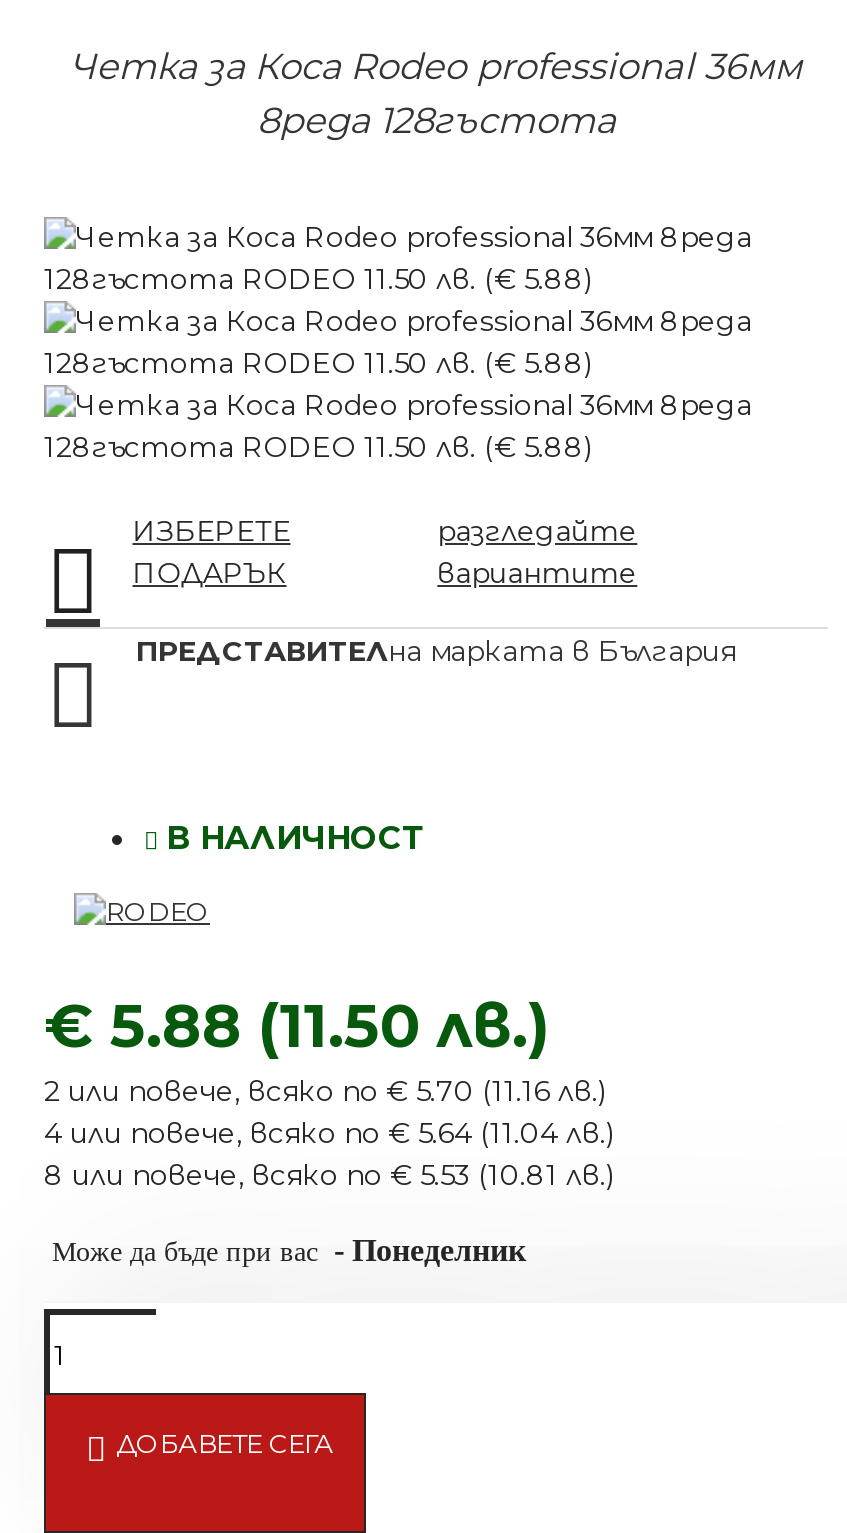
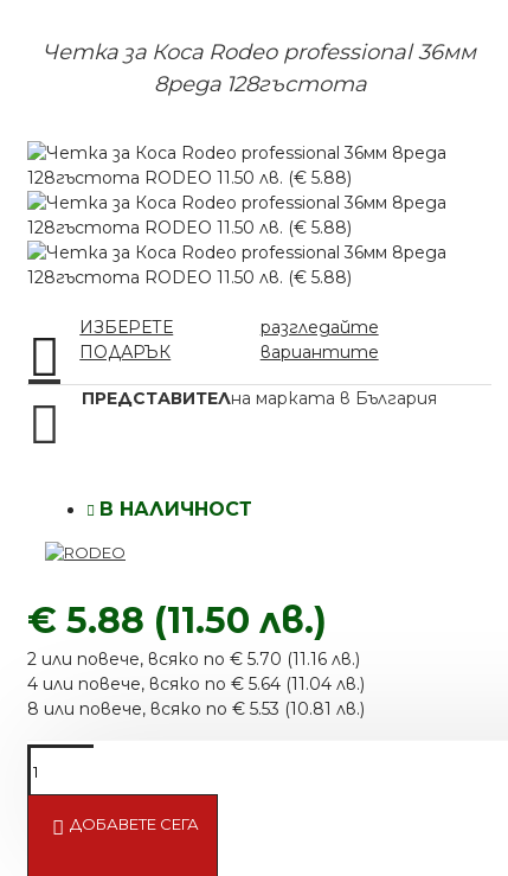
[52,1233,526,1267] Може да бъде при вас - Понеделник -> none

